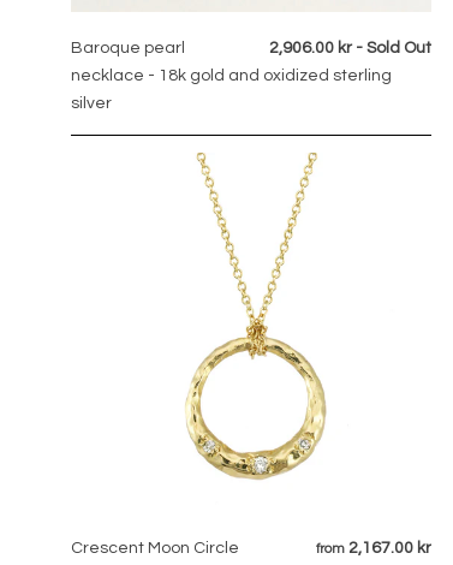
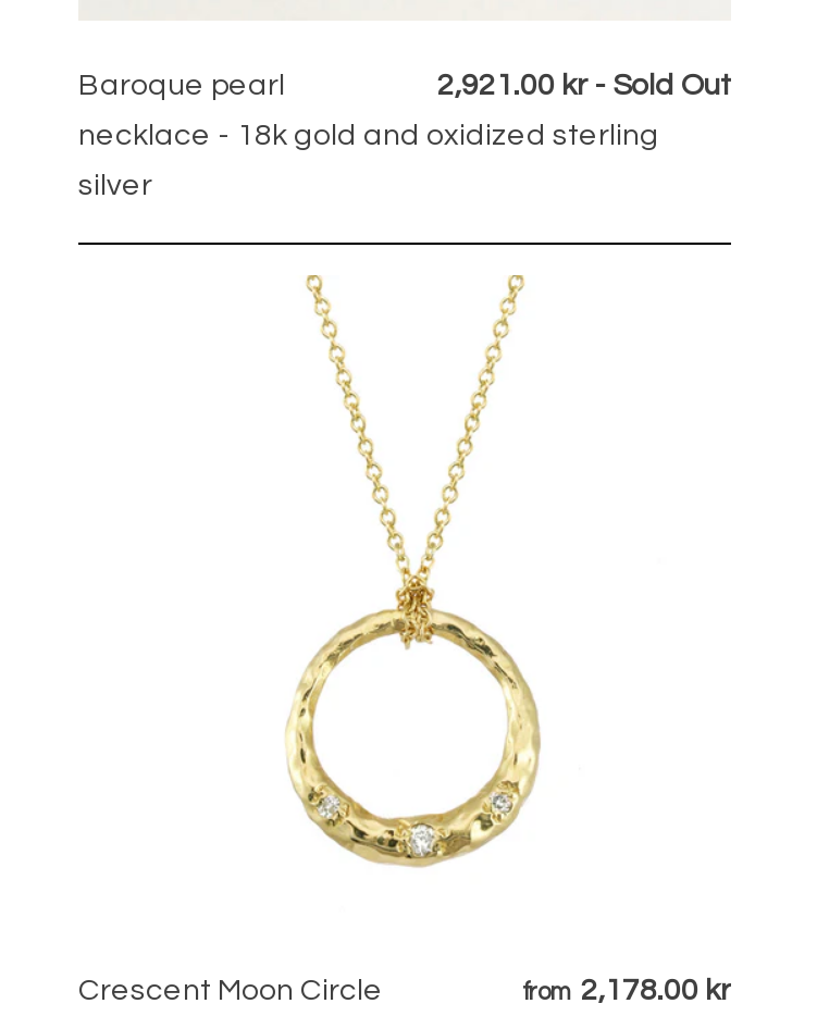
[269,39,431,56] 2,906.00 kr - Sold Out -> [437,70,731,100] 2,921.00 kr - Sold Out
[316,540,431,557] from 2,167.00 kr -> [522,976,731,1006] from 2,178.00 kr

